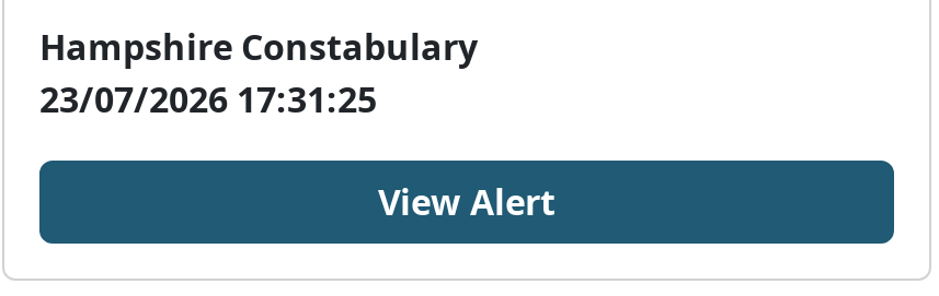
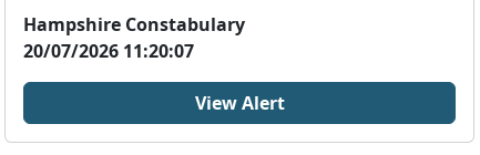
[39,75,377,123] 23/07/2026 17:31:25 -> [23,39,194,63] 20/07/2026 11:20:07

